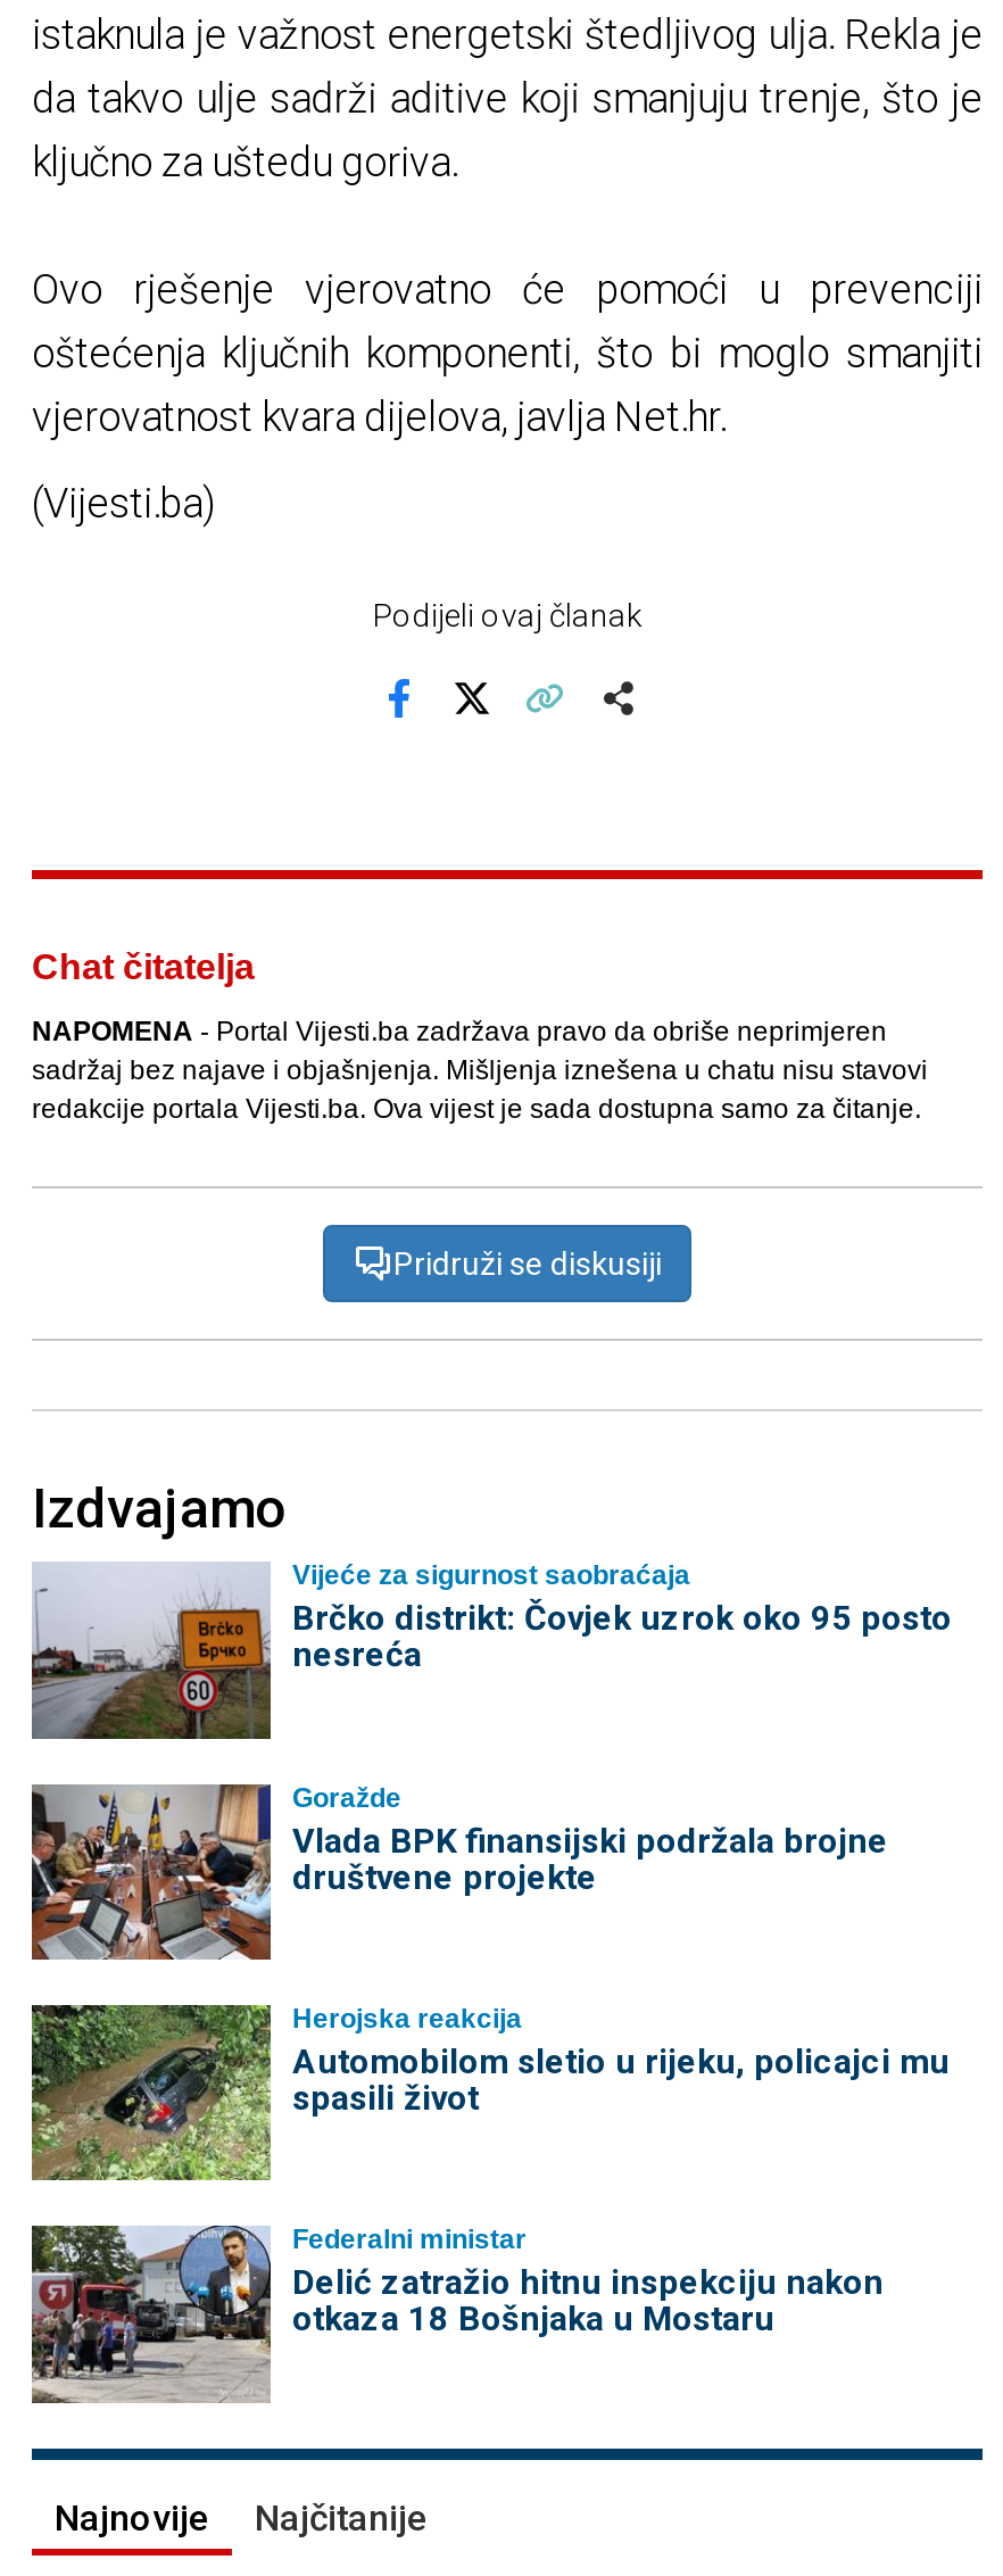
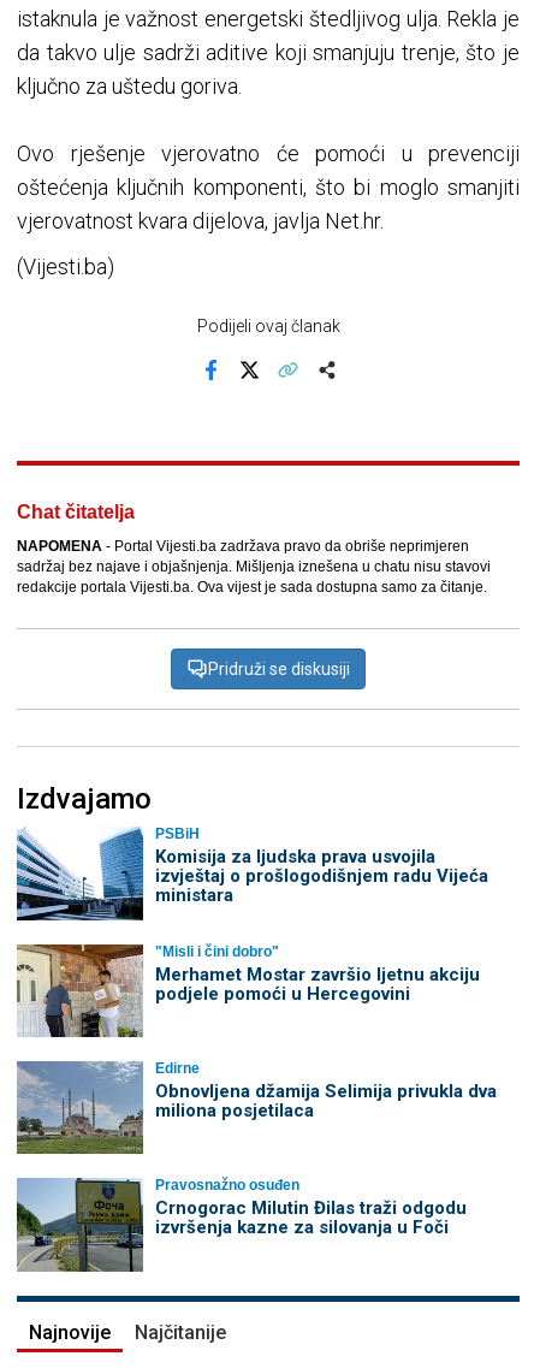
[30,1560,952,1741] [image] | Vijeće za sigurnost saobraćaja | Brčko distrikt: Čovjek uzrok oko 95 posto | nesreća -> [16,826,488,922] [image] | PSBiH | Komisija za ljudska prava usvojila | izvještaj o prošlogodišnjem radu Vijeća | ministara
[30,1781,888,1962] [image] | Goražde | Vlada BPK finansijski podržala brojne | društvene projekte -> [16,943,479,1038] [image] | "Misli i čini dobro" | Merhamet Mostar završio ljetnu akciju | podjele pomoći u Hercegovini
[30,2003,950,2182] [image] | Herojska reakcija | Automobilom sletio u rijeku, policajci mu | spasili život -> [16,1060,496,1155] [image] | Edirne | Obnovljena džamija Selimija privukla dva | miliona posjetilaca
[30,2223,884,2403] [image] | Federalni ministar | Delić zatražio hitnu inspekciju nakon | otkaza 18 Bošnjaka u Mostaru -> [16,1177,466,1272] [image] | Pravosnažno osuđen | Crnogorac Milutin Đilas traži odgodu | izvršenja kazne za silovanja u Foči

